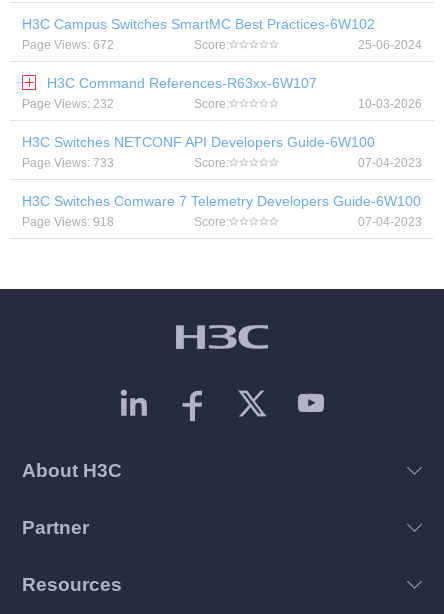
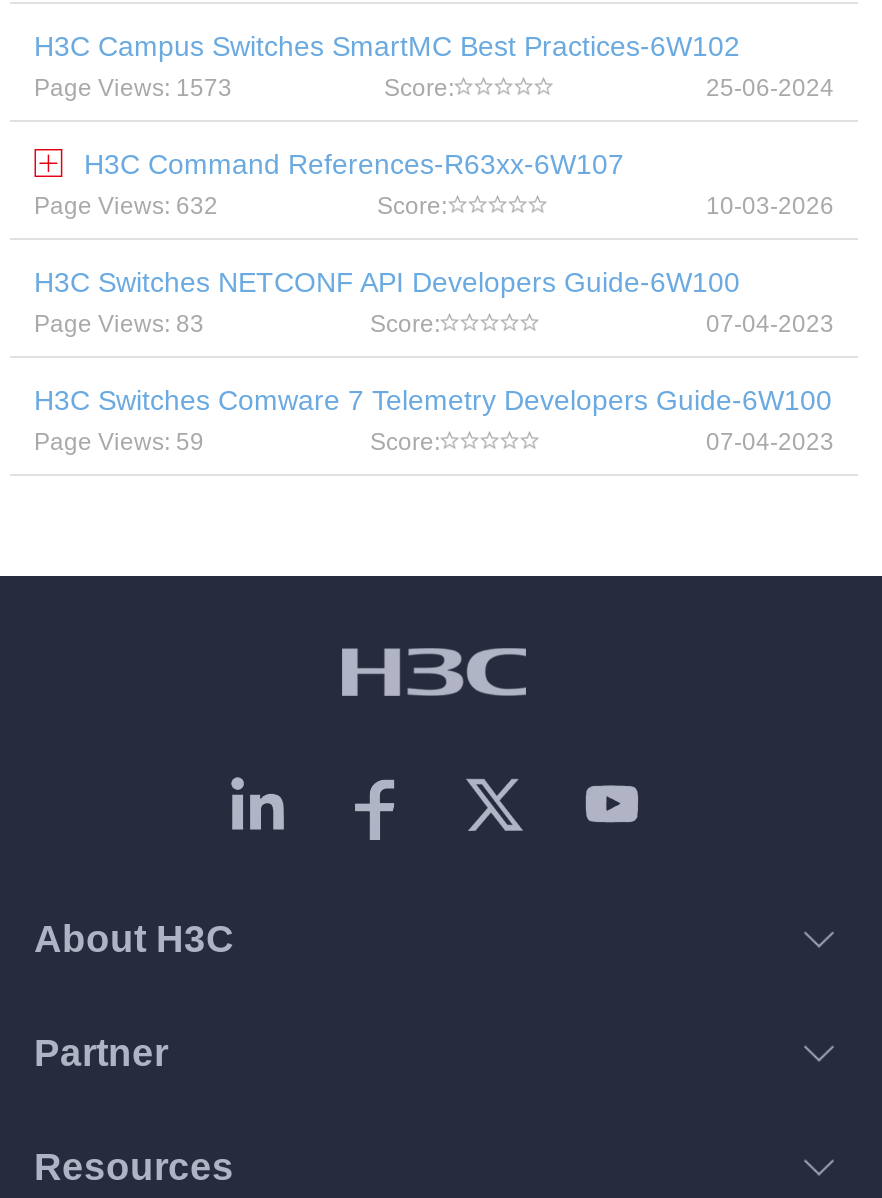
[22,38,114,52] Page Views: 672 -> [34,74,232,102] Page Views: 1573
[22,97,114,111] Page Views: 232 -> [34,192,218,220] Page Views: 632
[22,156,114,170] Page Views: 733 -> [34,310,204,338] Page Views: 83
[22,215,114,229] Page Views: 918 -> [34,428,204,456] Page Views: 59

